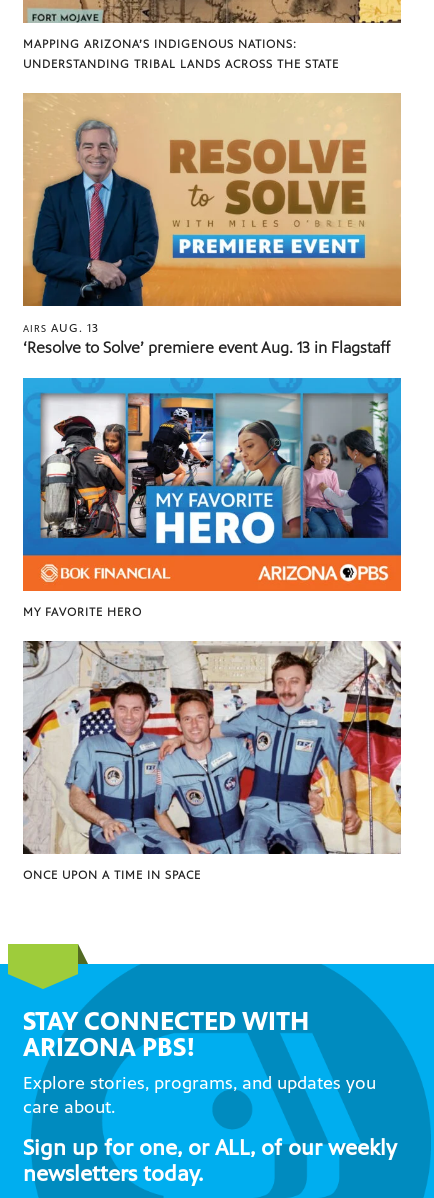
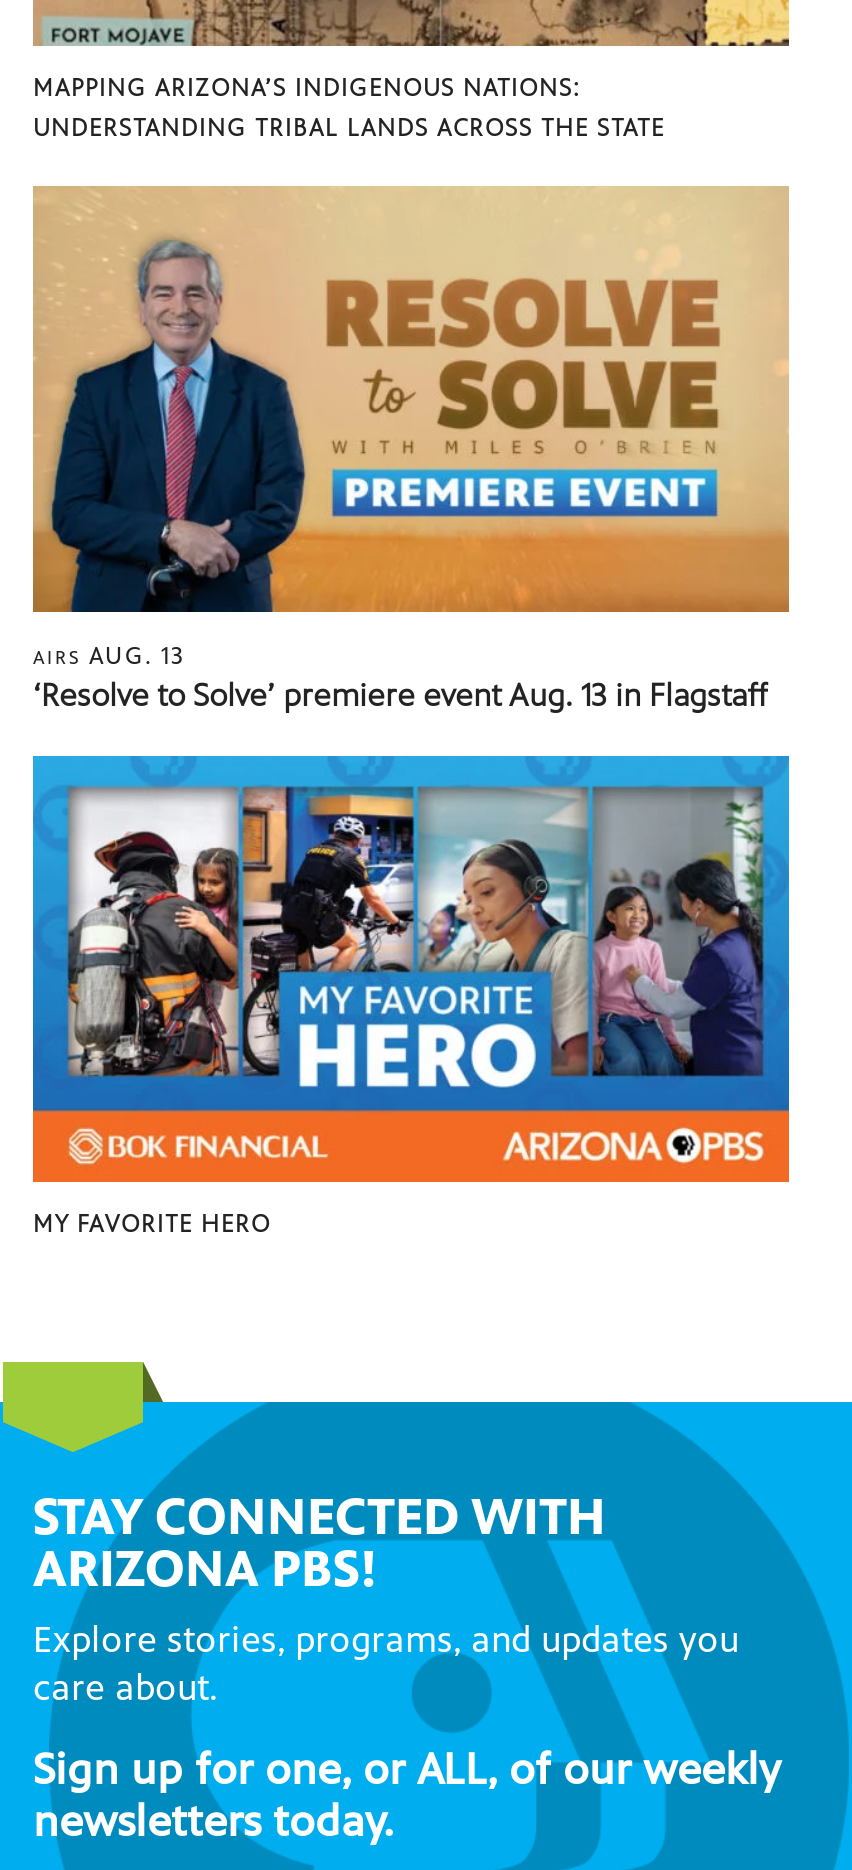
[22,640,402,882] [image] | ONCE UPON A TIME IN SPACE -> none

